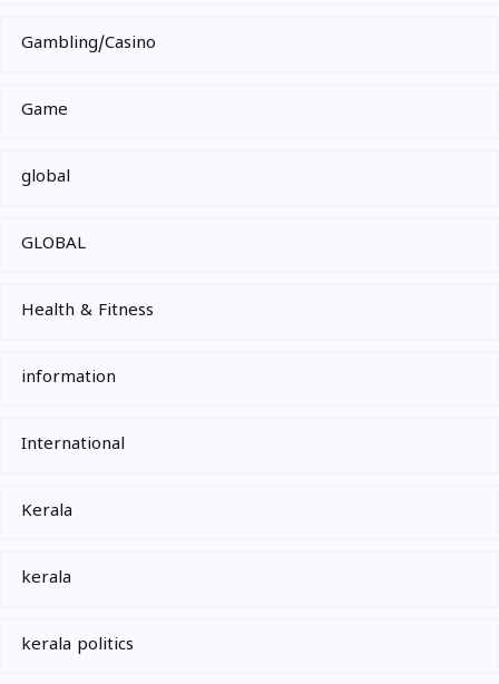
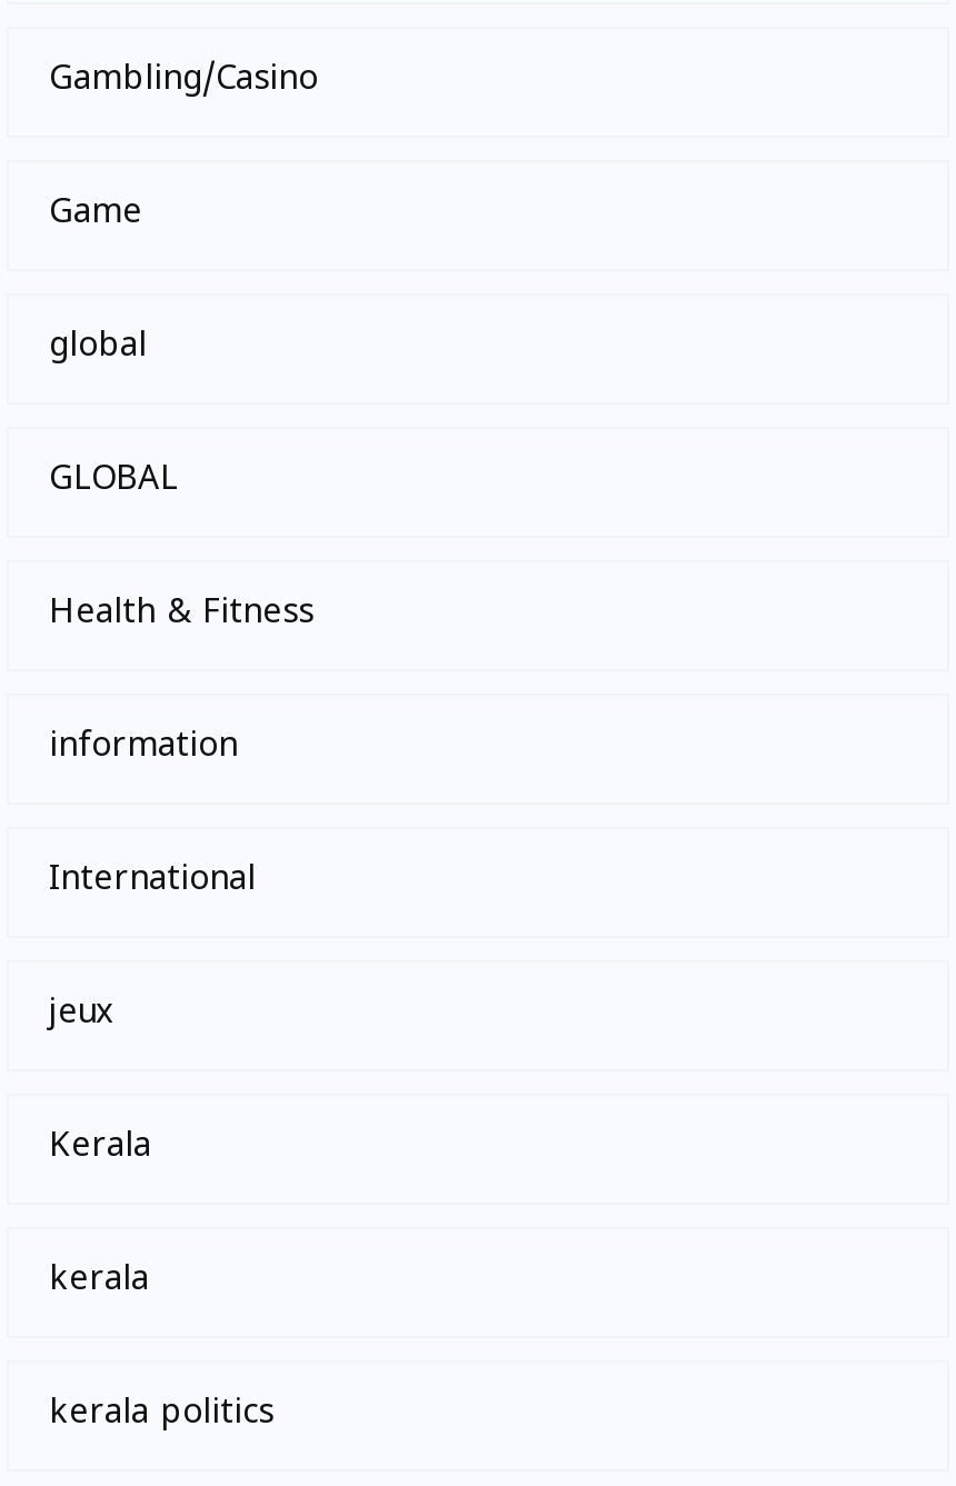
none -> [49,994,113,1036] jeux

